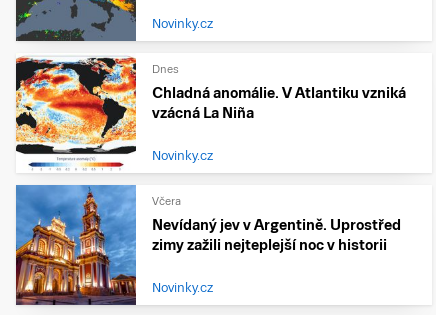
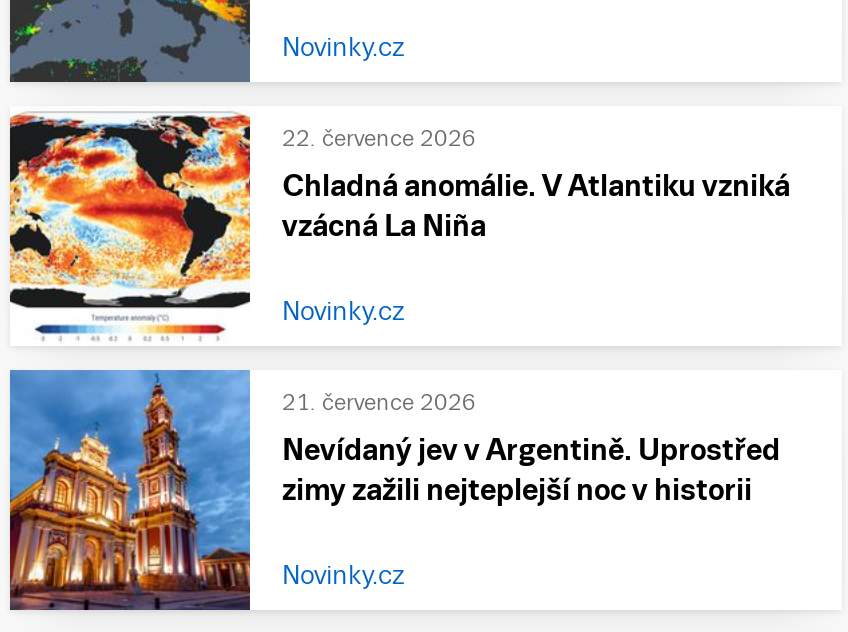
[152,63,179,75] Dnes -> [282,126,476,150] 22. července 2026
[152,195,181,207] Včera -> [282,390,476,414] 21. července 2026

